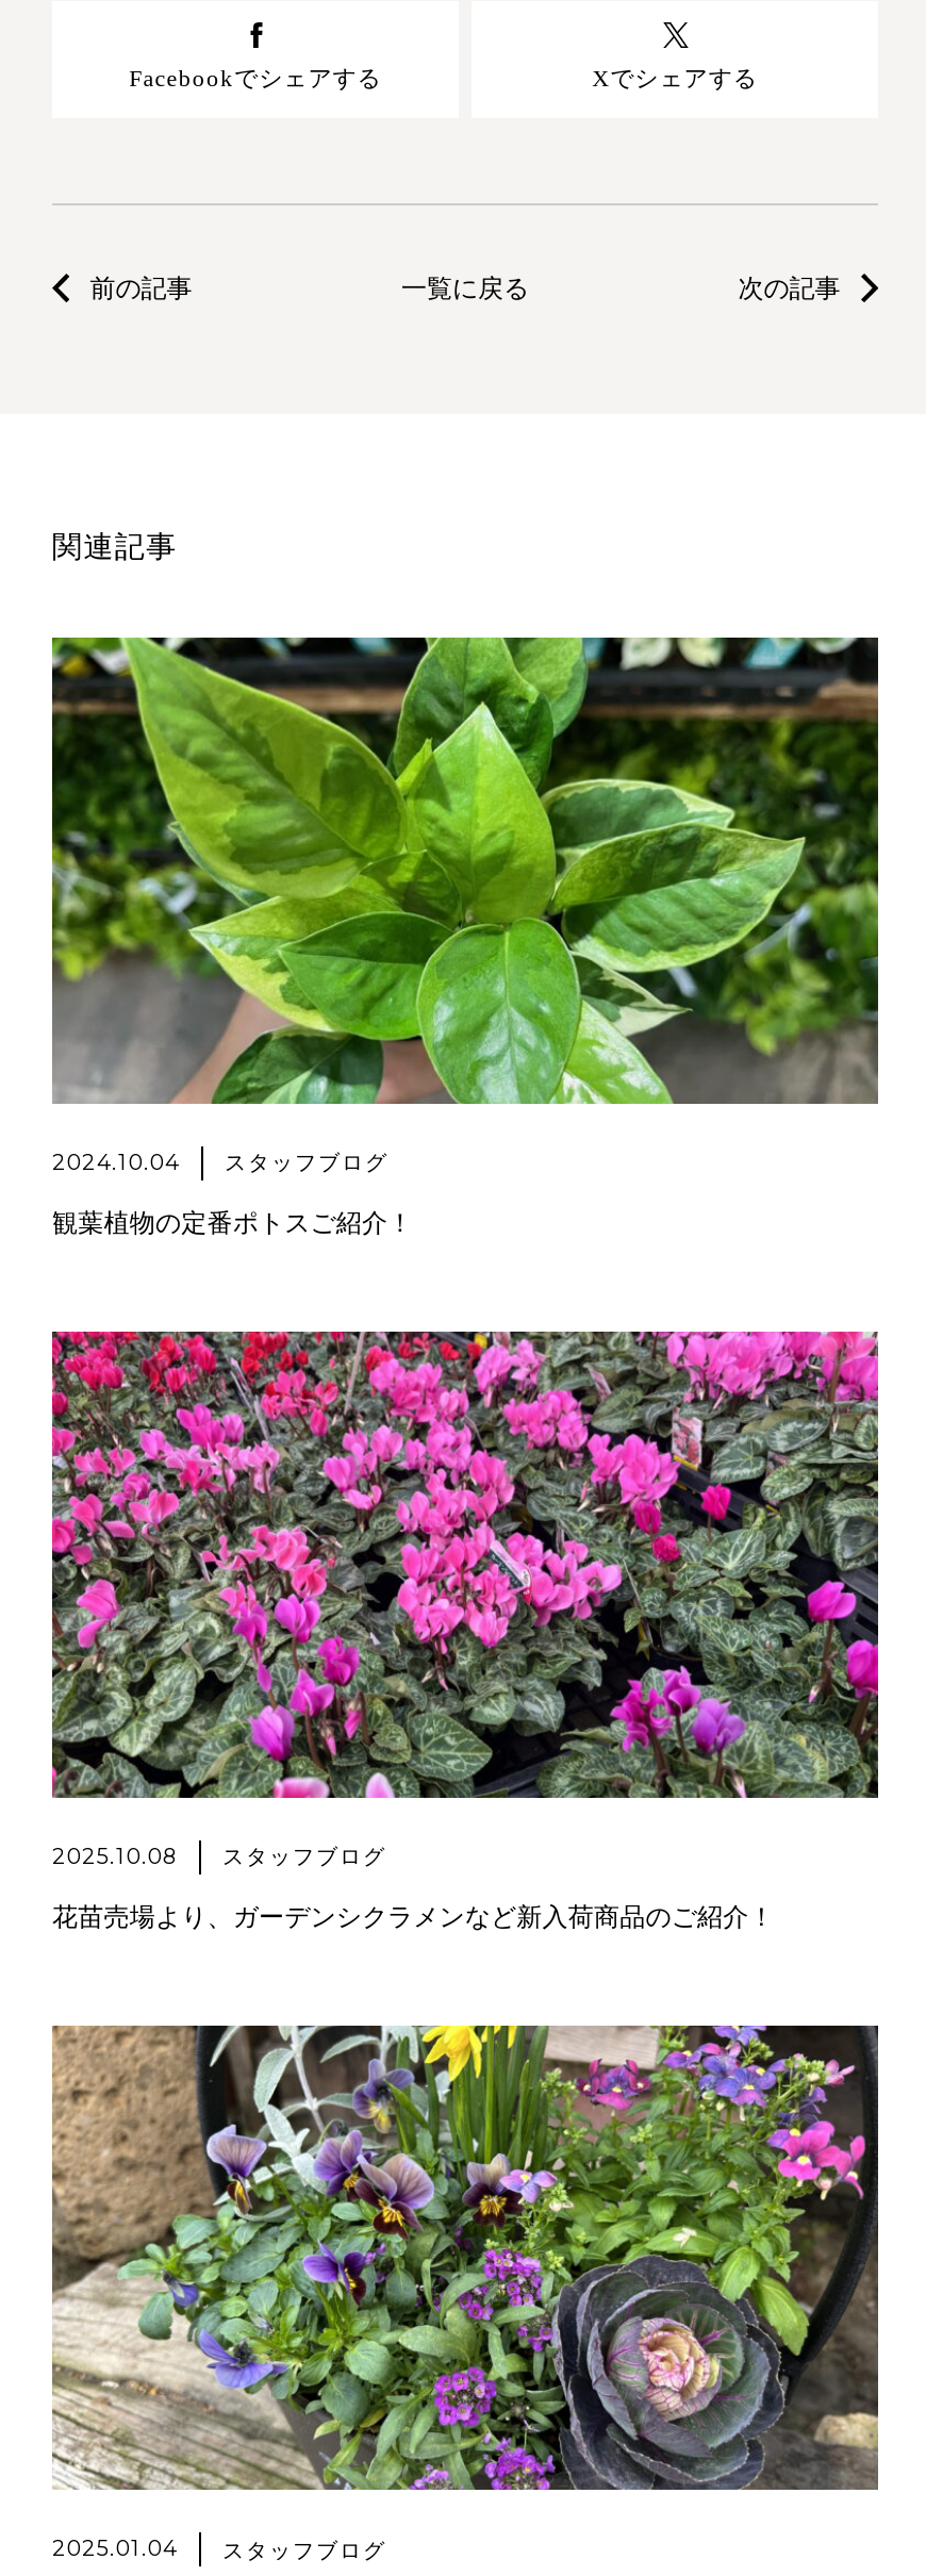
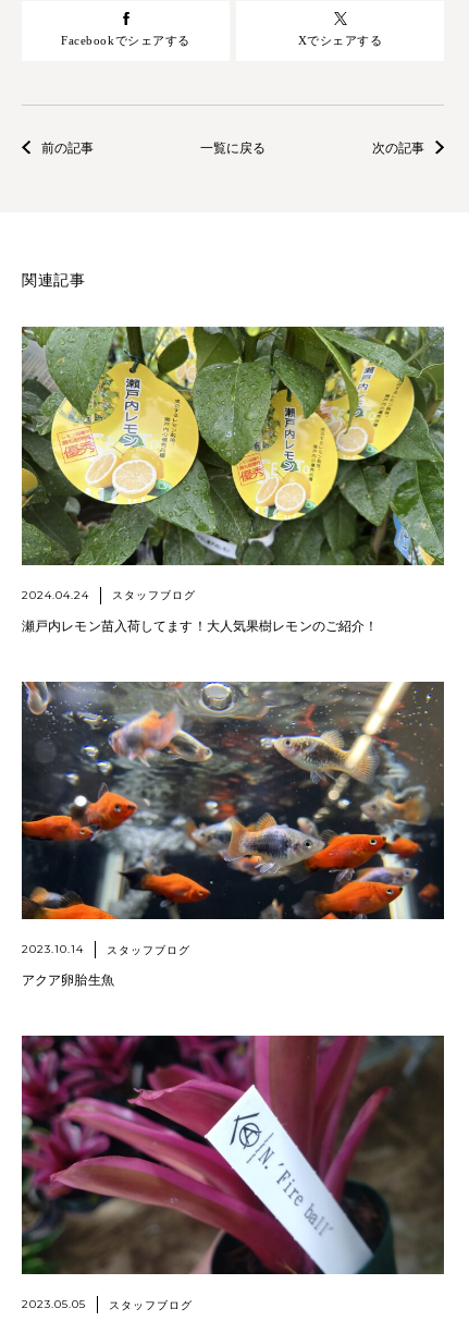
[50,634,880,1176] [image] | 2024.10.04 スタッフブログ -> [21,326,445,602] [image] | 2024.04.24 スタッフブログ
[52,1208,413,1238] 観葉植物の定番ポトスご紹介！ -> [22,618,378,633] 瀬戸内レモン苗入荷してます！大人気果樹レモンのご紹介！
[50,1328,880,1870] [image] | 2025.10.08 スタッフブログ -> [21,681,445,956] [image] | 2023.10.14 スタッフブログ
[52,1902,775,1932] 花苗売場より、ガーデンシクラメンなど新入荷商品のご紹介！ -> [22,973,114,988] アクア卵胎生魚
[50,2022,880,2564] [image] | 2025.01.04 スタッフブログ -> [21,1035,445,1311] [image] | 2023.05.05 スタッフブログ

